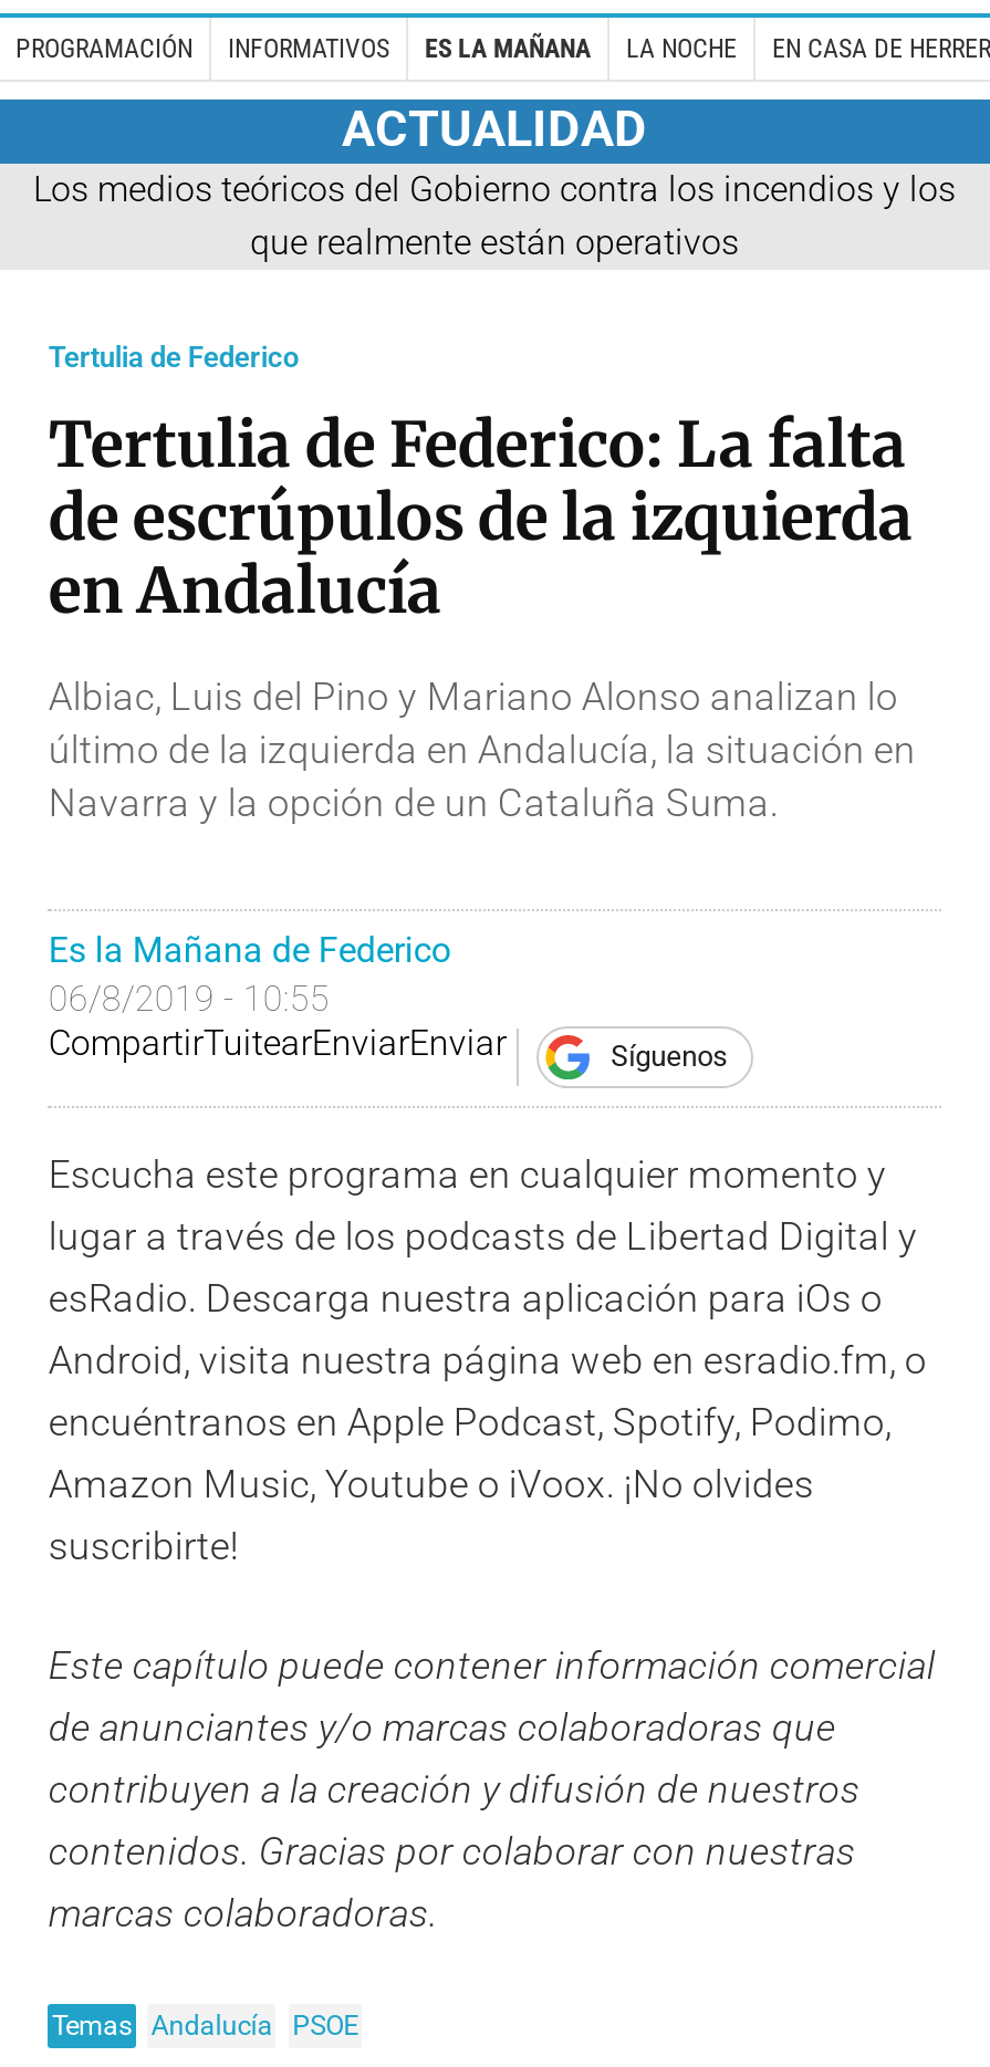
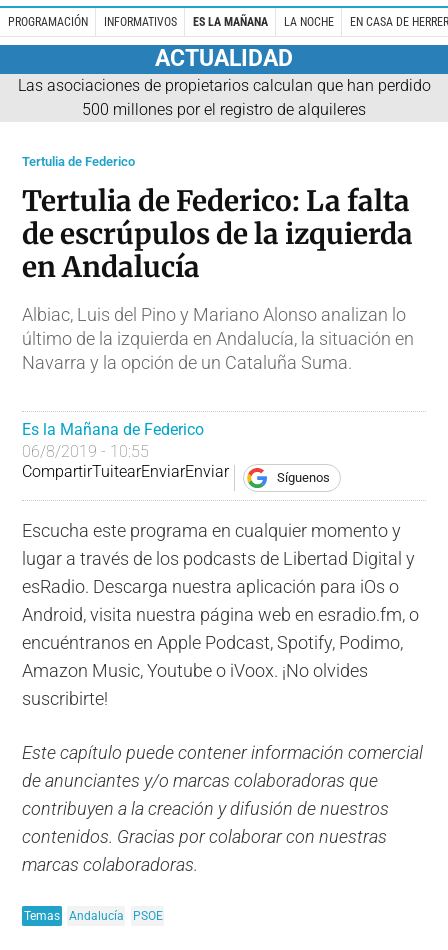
[33,167,956,262] Los medios teóricos del Gobierno contra los incendios y los | que realmente están operativos -> [17,76,430,119] Las asociaciones de propietarios calculan que han perdido | 500 millones por el registro de alquileres

